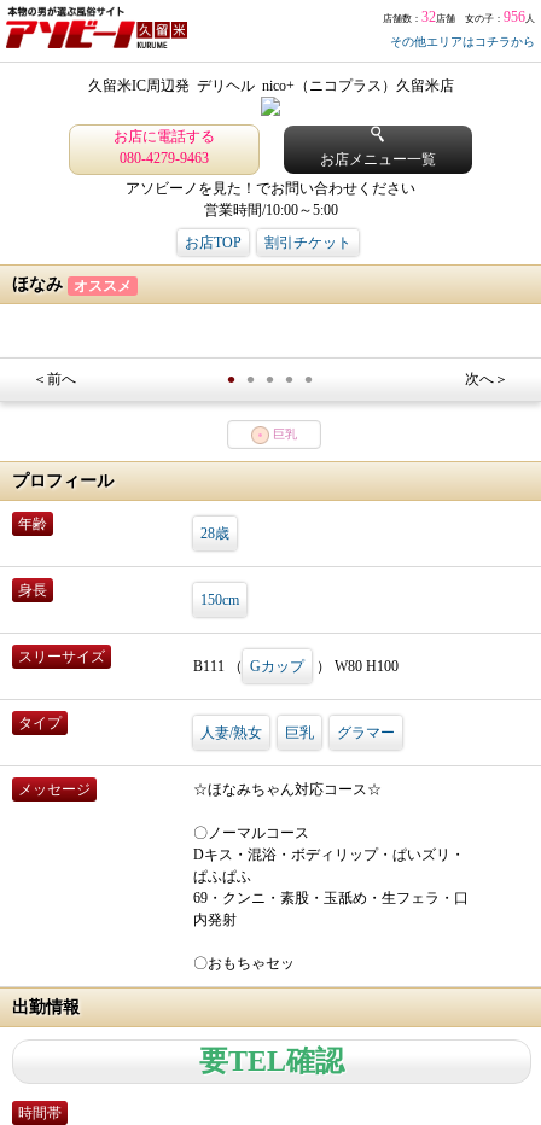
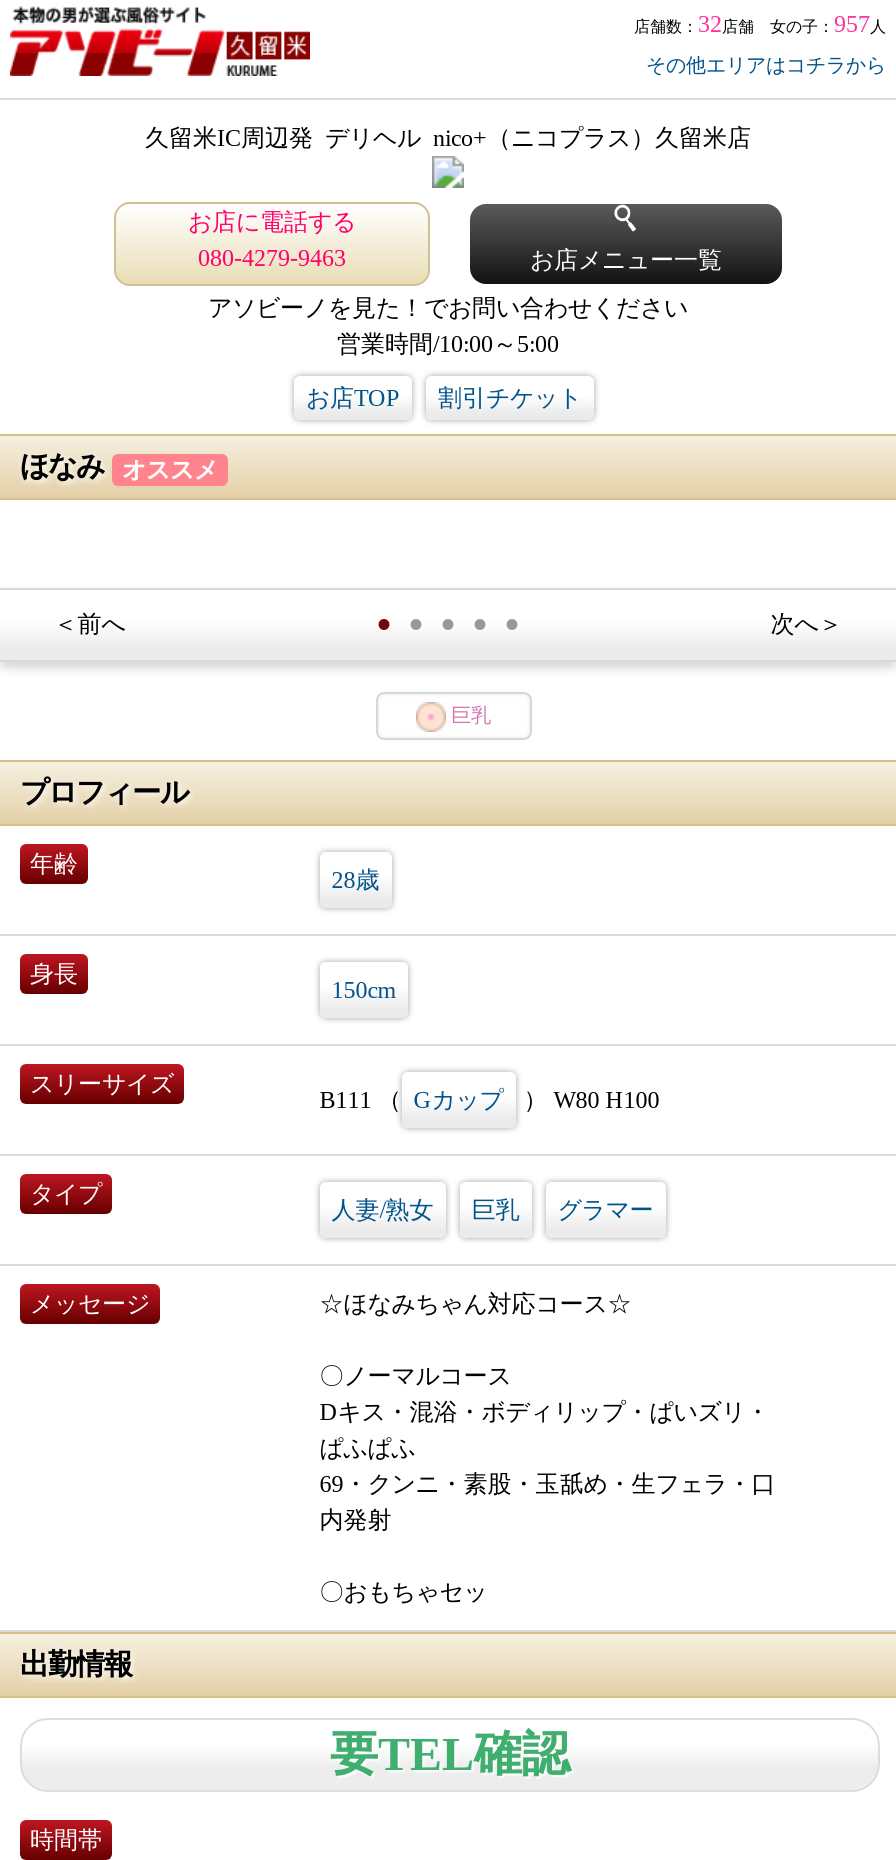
[383,8,535,25] 店舗数：32店舗 女の子：956人 -> [634,10,886,38] 店舗数：32店舗 女の子：957人

